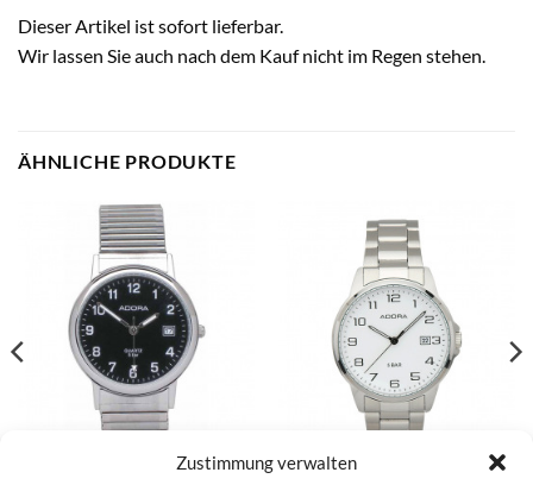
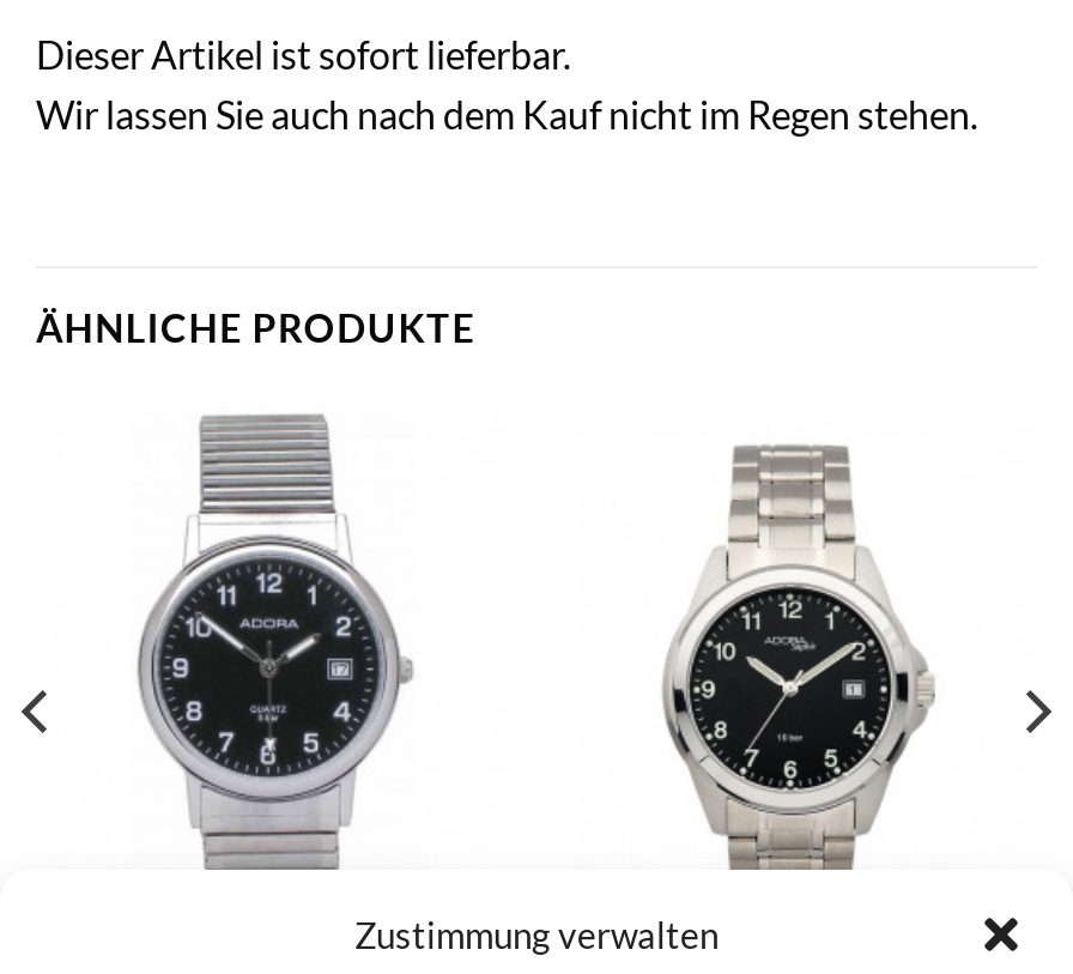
[330,222,464,429] [image] -> [661,448,910,870] [image]

